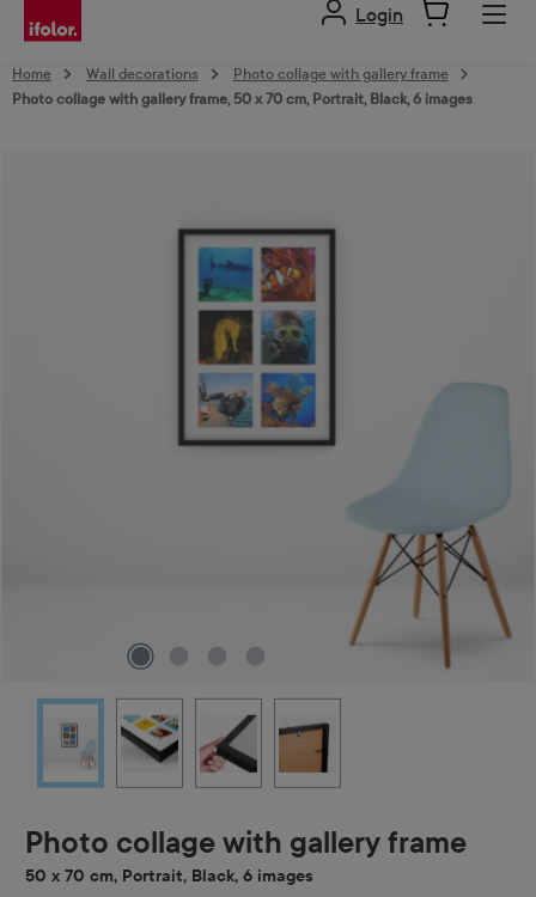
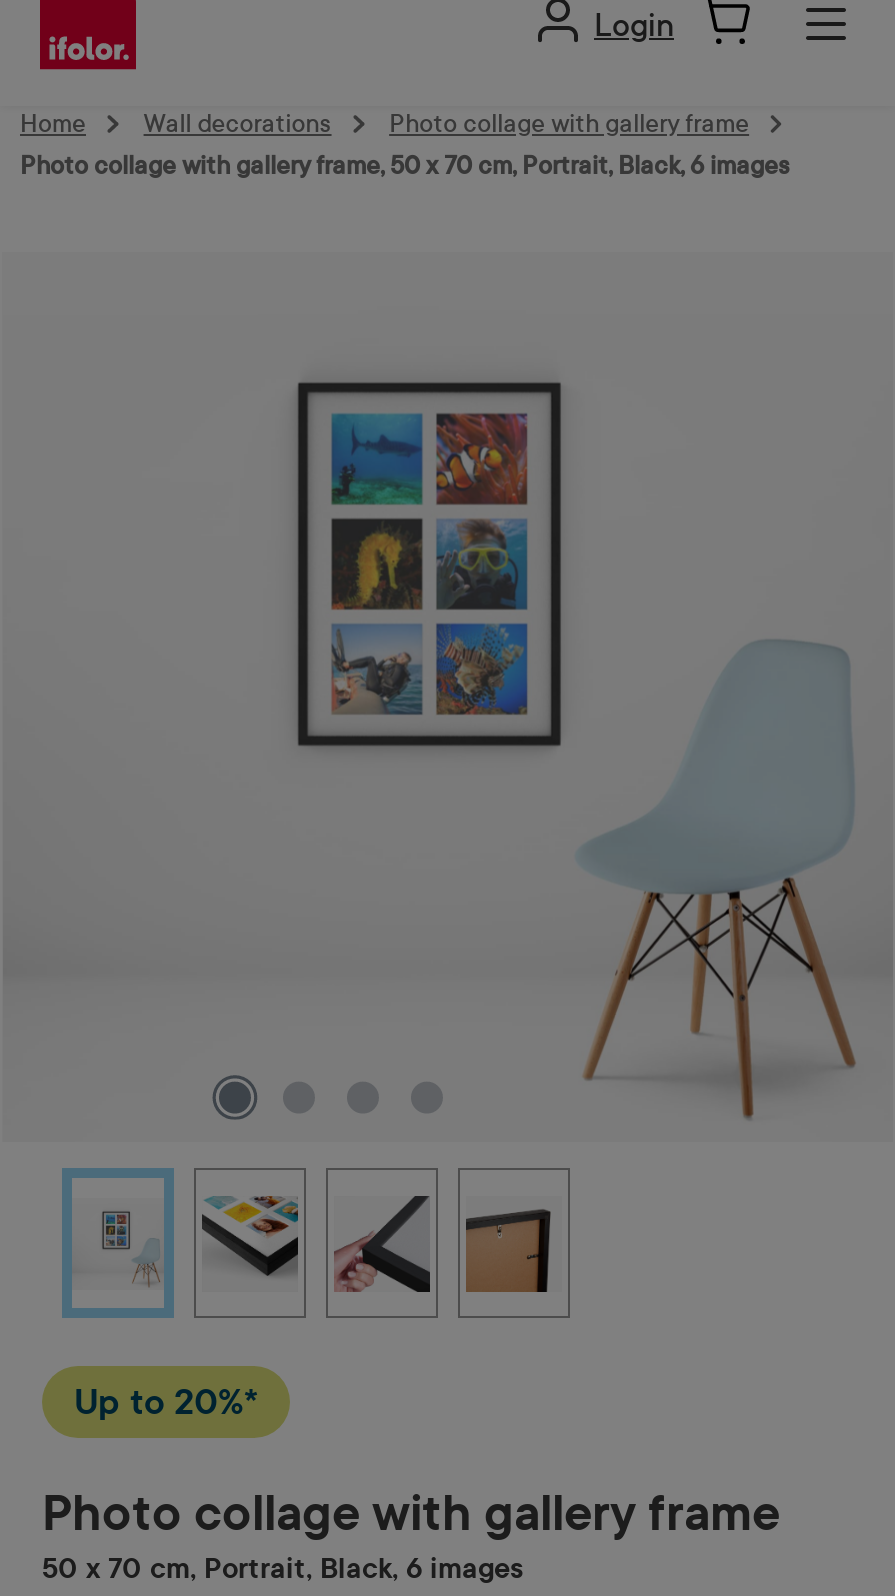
none -> [74,1382,258,1422] Up to 20%*

